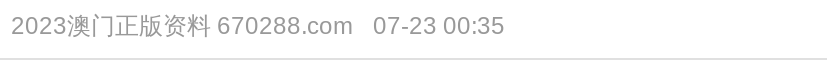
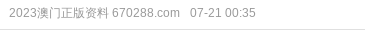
[11,12,505,40] 2023澳门正版资料 670288.com 07-23 00:35 -> [9,6,256,20] 2023澳门正版资料 670288.com 07-21 00:35

